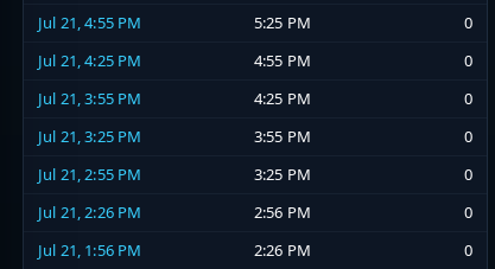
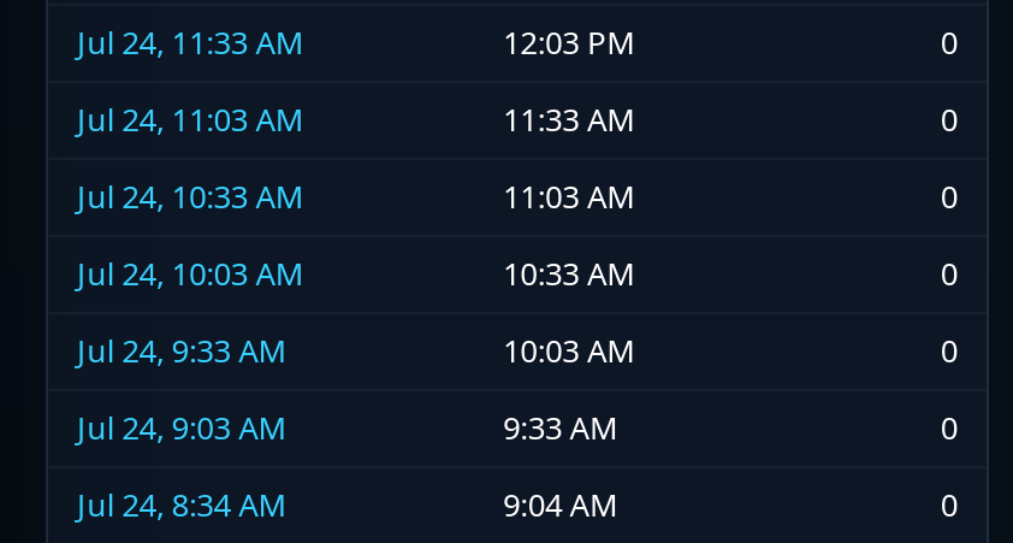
[38,12,142,33] Jul 21, 4:55 PM -> [77,21,305,64] Jul 24, 11:33 AM
[254,12,311,33] 5:25 PM -> [503,21,636,64] 12:03 PM
[38,50,311,71] Jul 21, 4:25 PM | 4:55 PM -> [77,98,636,141] Jul 24, 11:03 AM | 11:33 AM
[38,88,311,109] Jul 21, 3:55 PM | 4:25 PM -> [77,175,636,218] Jul 24, 10:33 AM | 11:03 AM
[38,126,311,147] Jul 21, 3:25 PM | 3:55 PM -> [77,252,636,295] Jul 24, 10:03 AM | 10:33 AM
[38,164,311,185] Jul 21, 2:55 PM | 3:25 PM -> [77,329,636,372] Jul 24, 9:33 AM | 10:03 AM
[38,202,311,223] Jul 21, 2:26 PM | 2:56 PM -> [77,406,619,449] Jul 24, 9:03 AM | 9:33 AM
[38,239,311,261] Jul 21, 1:56 PM | 2:26 PM -> [77,483,619,526] Jul 24, 8:34 AM | 9:04 AM

